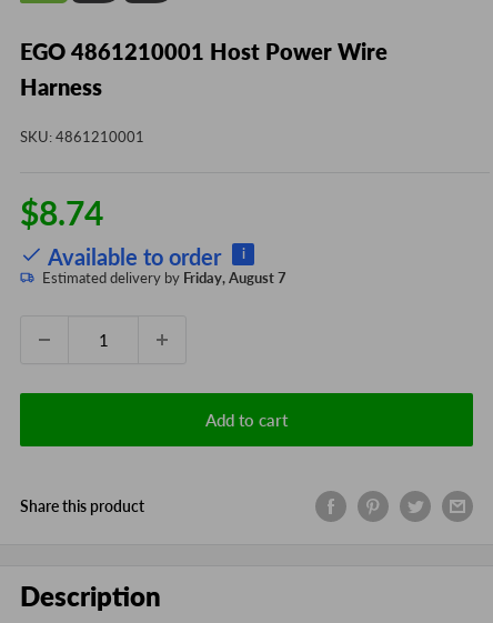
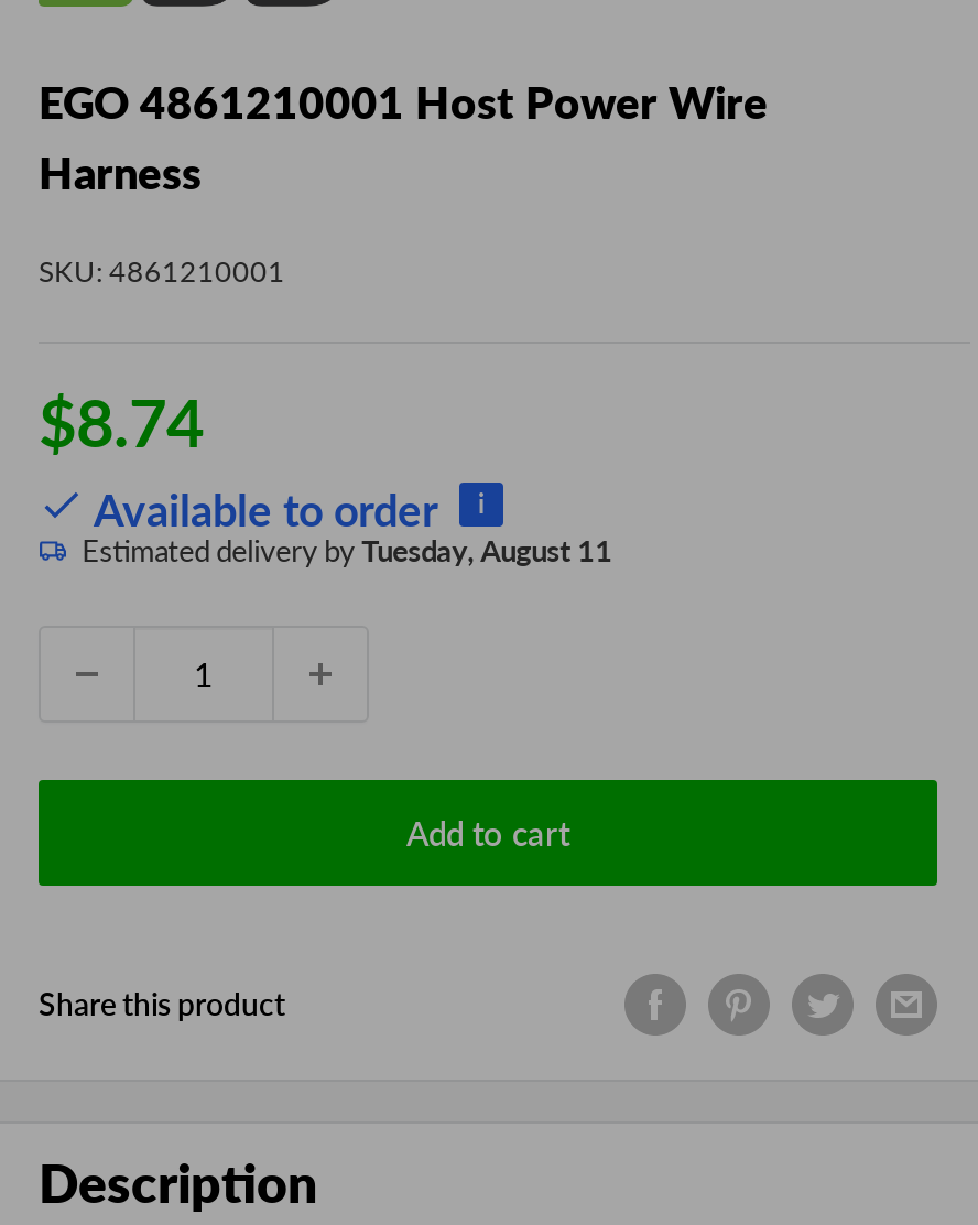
[42,269,286,286] Estimated delivery by Friday, August 7 -> [82,533,613,568] Estimated delivery by Tuesday, August 11

